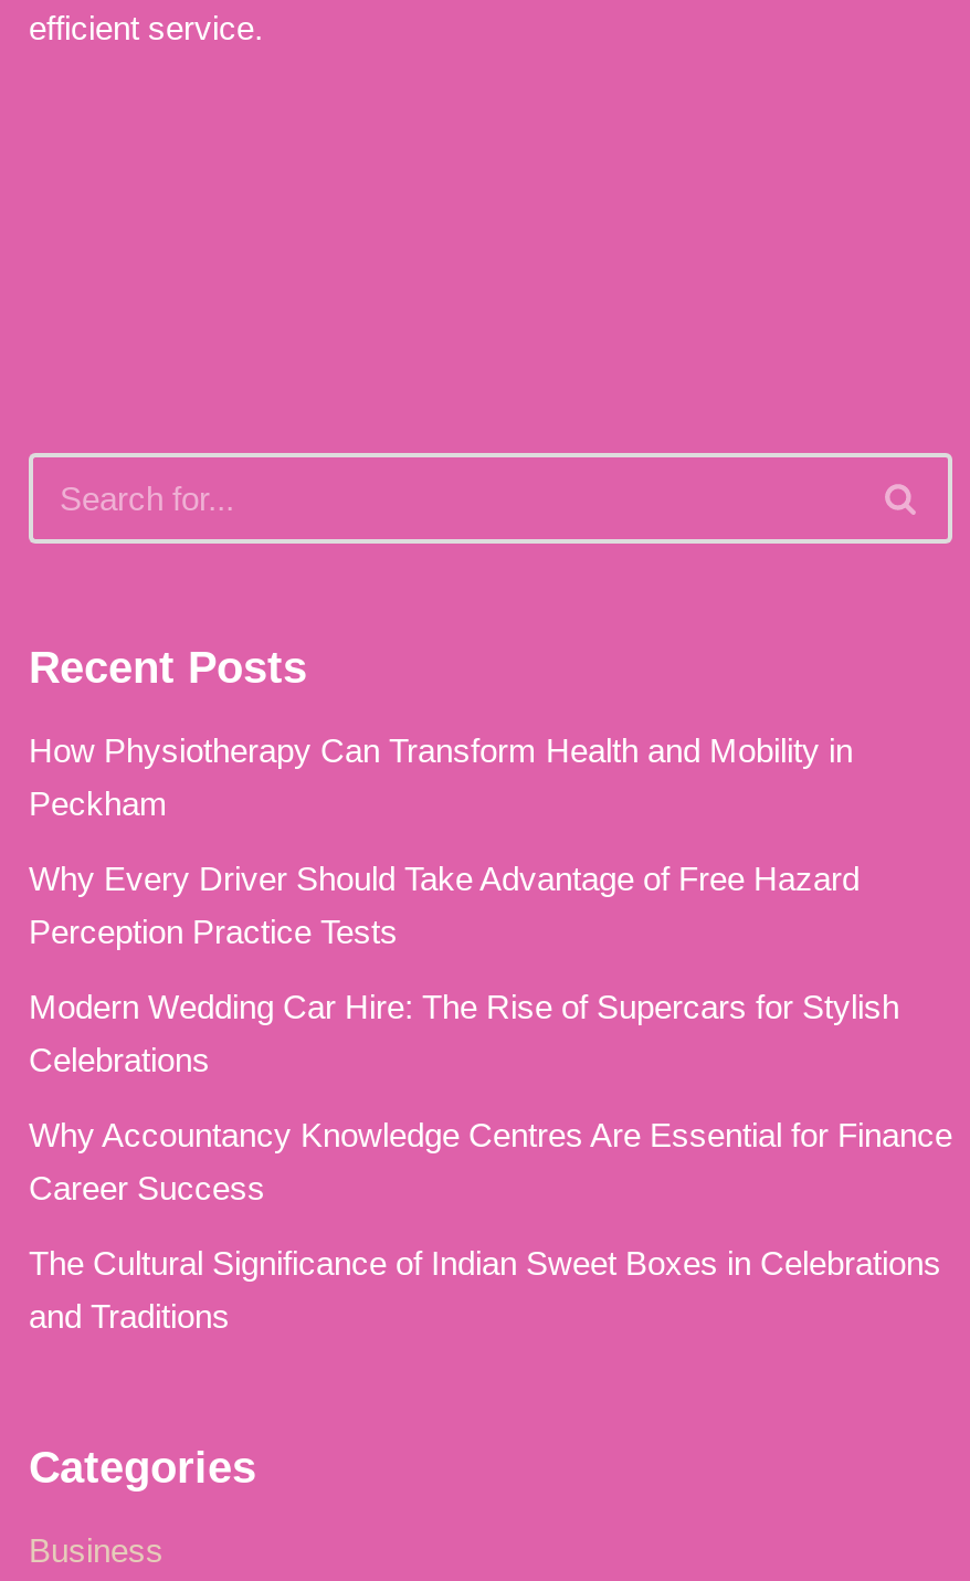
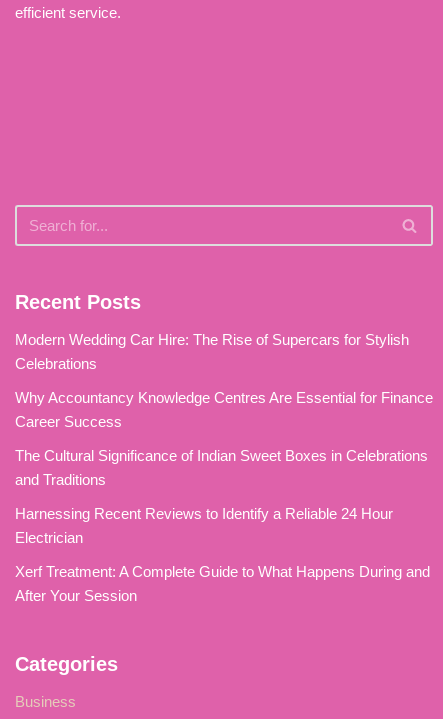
[29,732,860,951] How Physiotherapy Can Transform Health and Mobility in | Peckham | Why Every Driver Should Take Advantage of Free Hazard | Perception Practice Tests -> none
moved [29,989,952,1336] -> [15,331,433,488]: Modern Wedding Car Hire: The Rise of Supercars for Stylish | Celebrations | Why Accountancy Knowledge Centres Are Essential for Finance | Career Success | The Cultural Significance of Indian Sweet Boxes in Celebrations | and Traditions
none -> [15,505,430,604] Harnessing Recent Reviews to Identify a Reliable 24 Hour | Electrician | Xerf Treatment: A Complete Guide to What Happens During and | After Your Session

